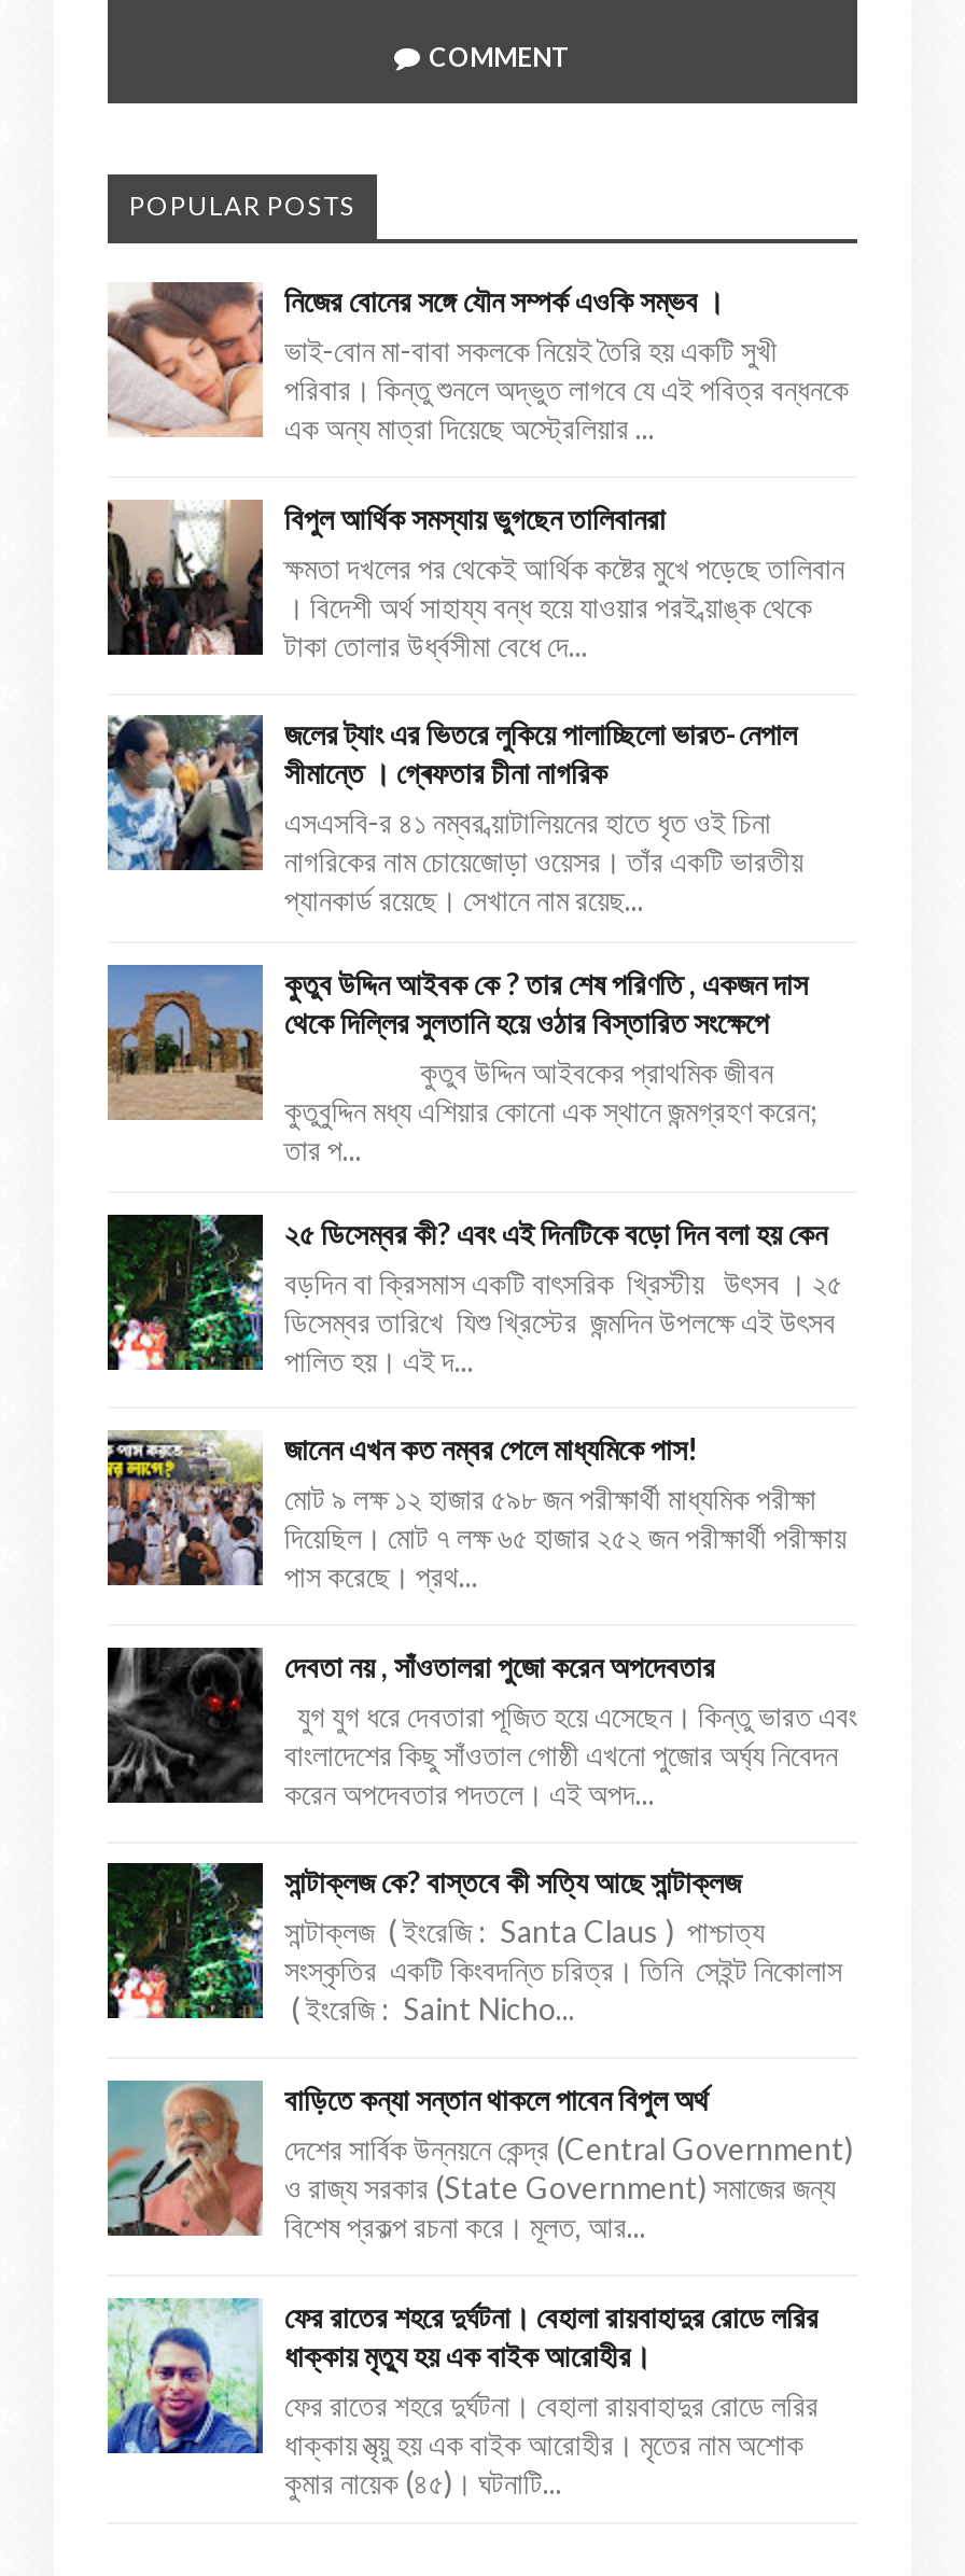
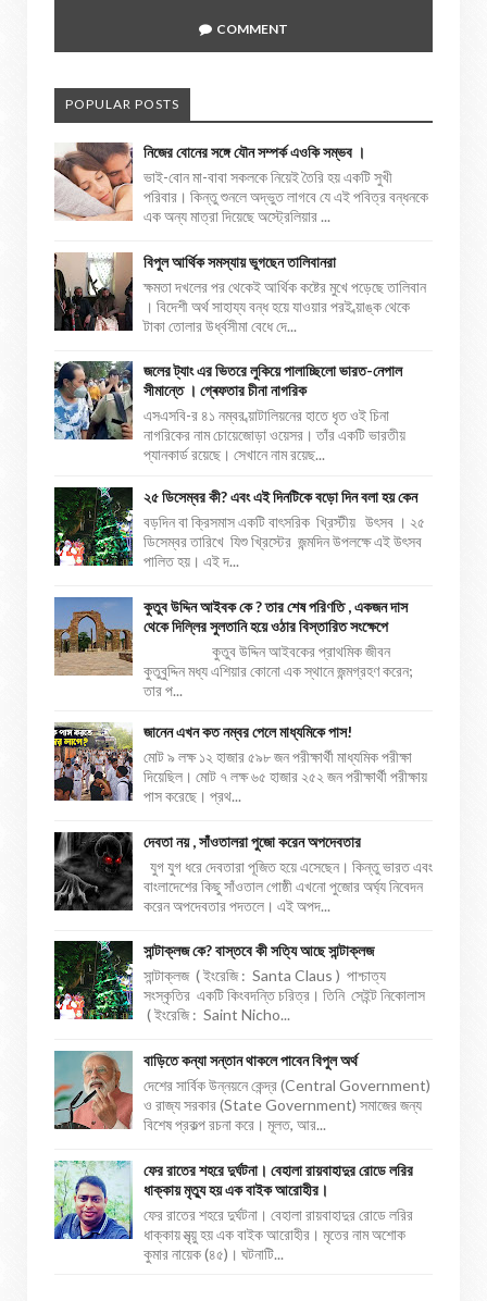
moved [103,965,819,1167] -> [52,597,413,699]: [image] | কুতুব উদ্দিন আইবক কে ? তার শেষ পরিণতি , একজন দাস | থেকে দিল্লির সুলতানি হয়ে ওঠার বিস্তারিত সংক্ষেপে | কুতুব উদ্দিন আইবকের প্রাথমিক জীবন | কুতুবুদ্দিন মধ্য এশিয়ার কোনো এক স্থানে জন্মগ্রহণ করেন; | তার প...
moved [106,1213,842,1378] -> [53,486,425,570]: [image] | ২৫ ডিসেম্বর কী? এবং এই দিনটিকে বড়ো দিন বলা হয় কেন | বড়দিন বা ক্রিসমাস একটি বাৎসরিক খ্রিস্টীয় উৎসব । ২৫ | ডিসেম্বর তারিখে যিশু খ্রিস্টের জন্মদিন উপলক্ষে এই উৎসব | পালিত হয়। এই দ...

